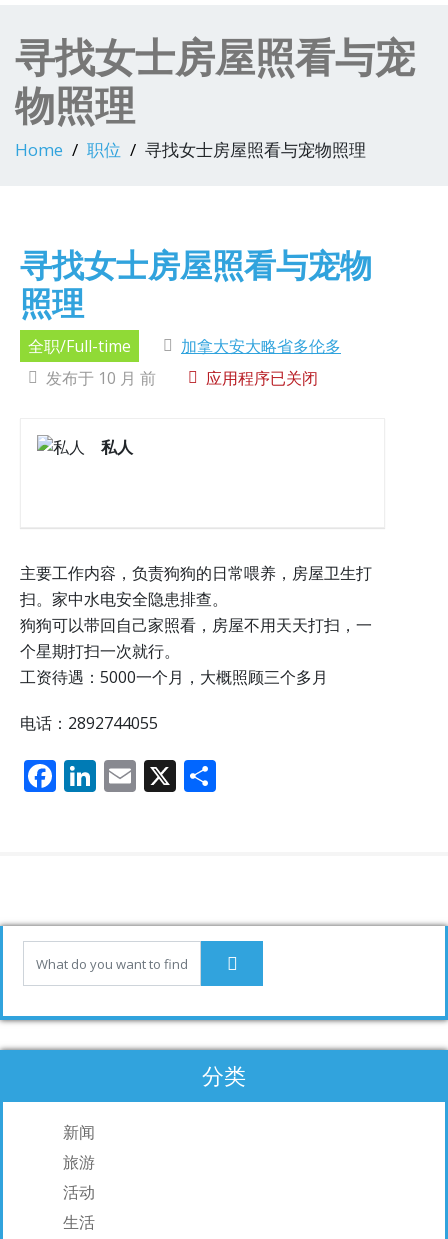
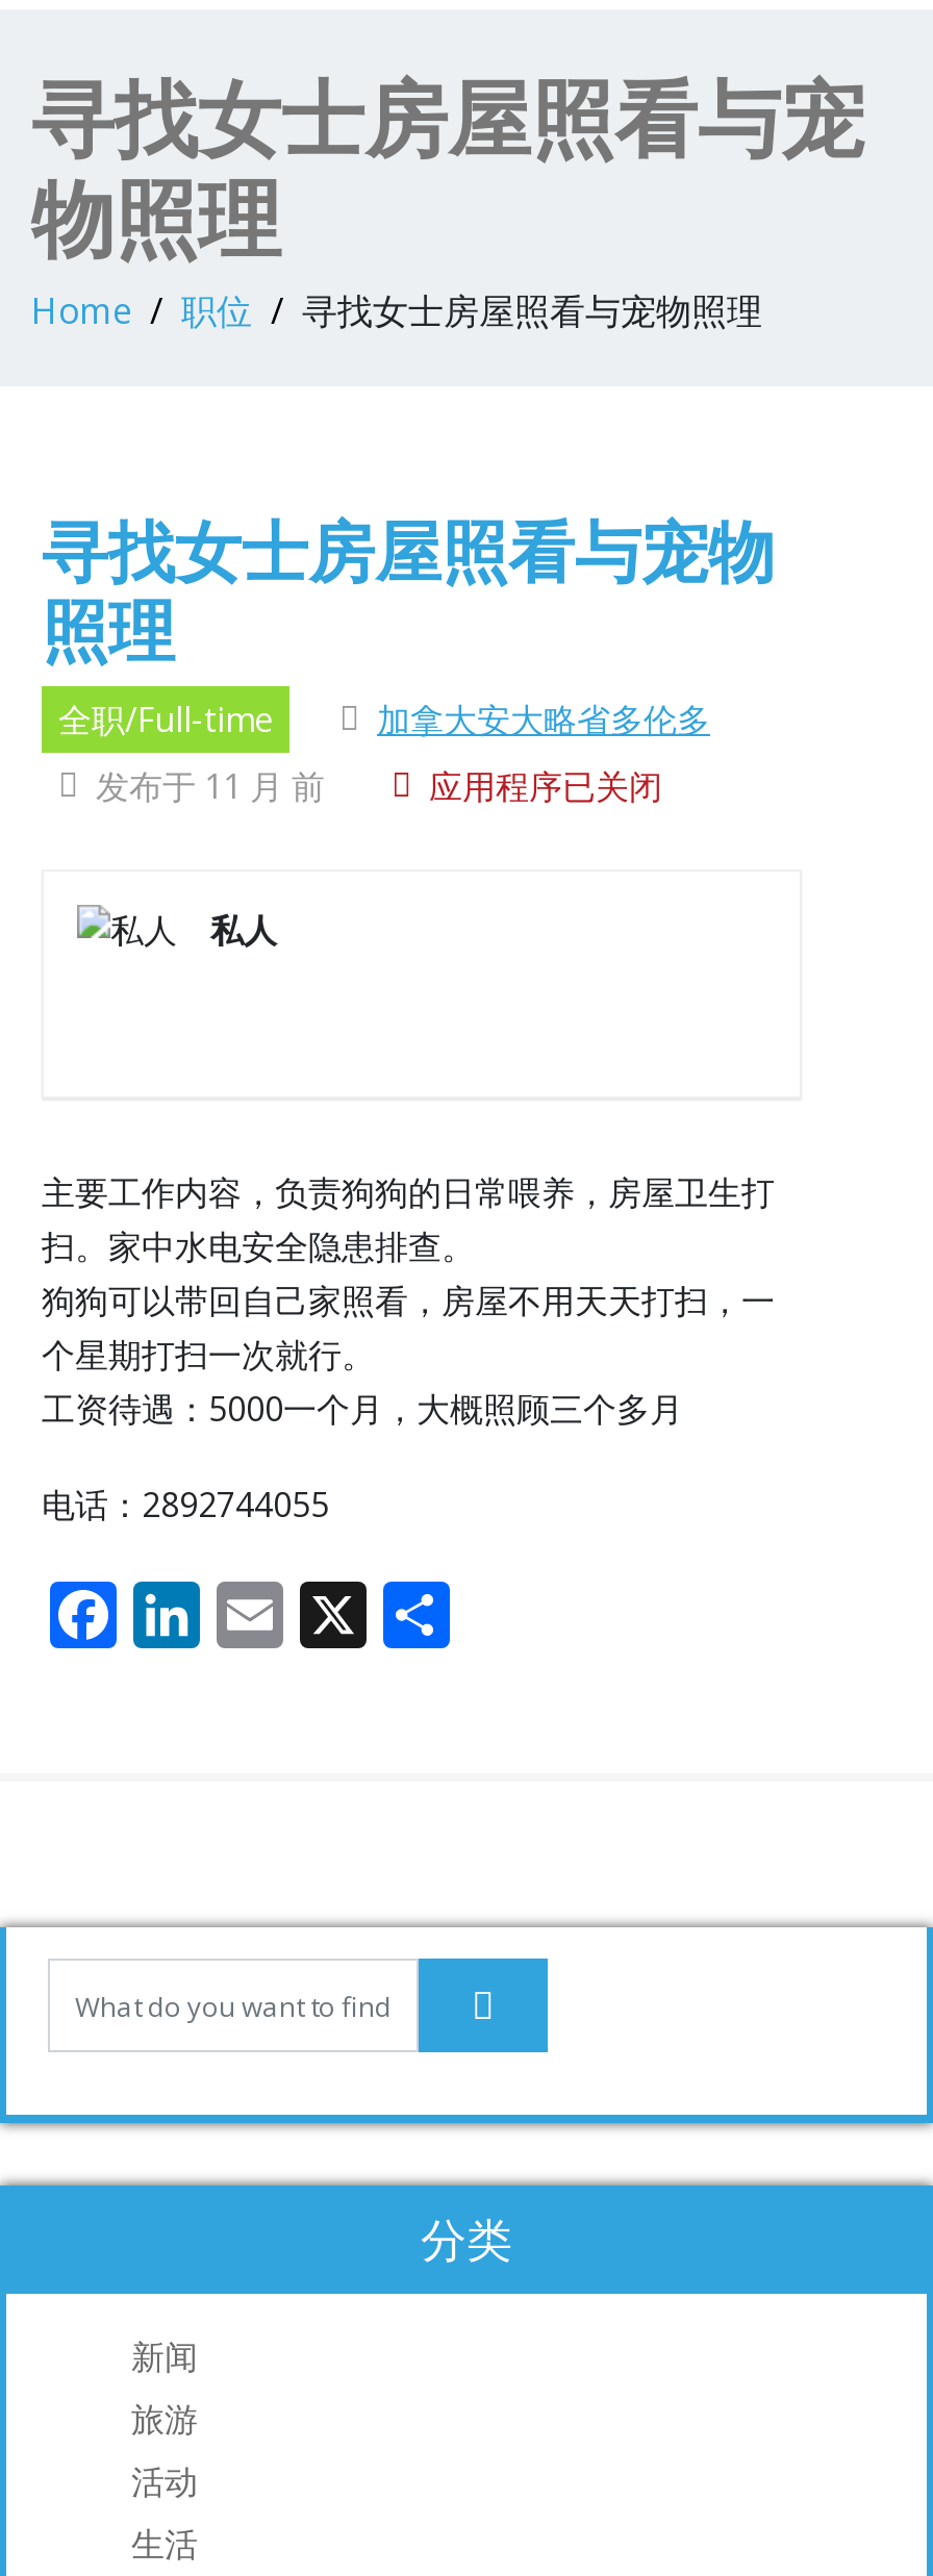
[46,367,156,389] 发布于 10 月 前 -> [96,763,325,809] 发布于 11 月 前

